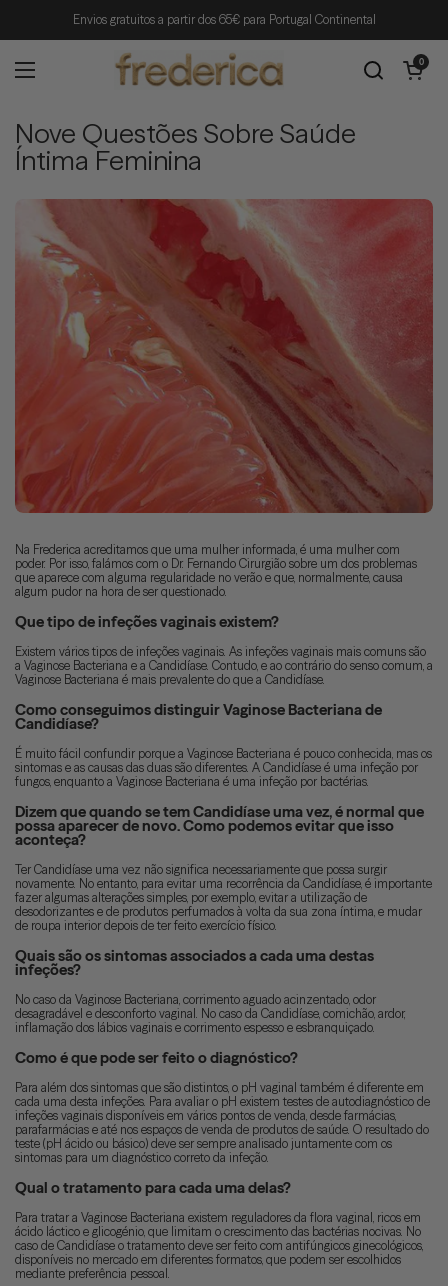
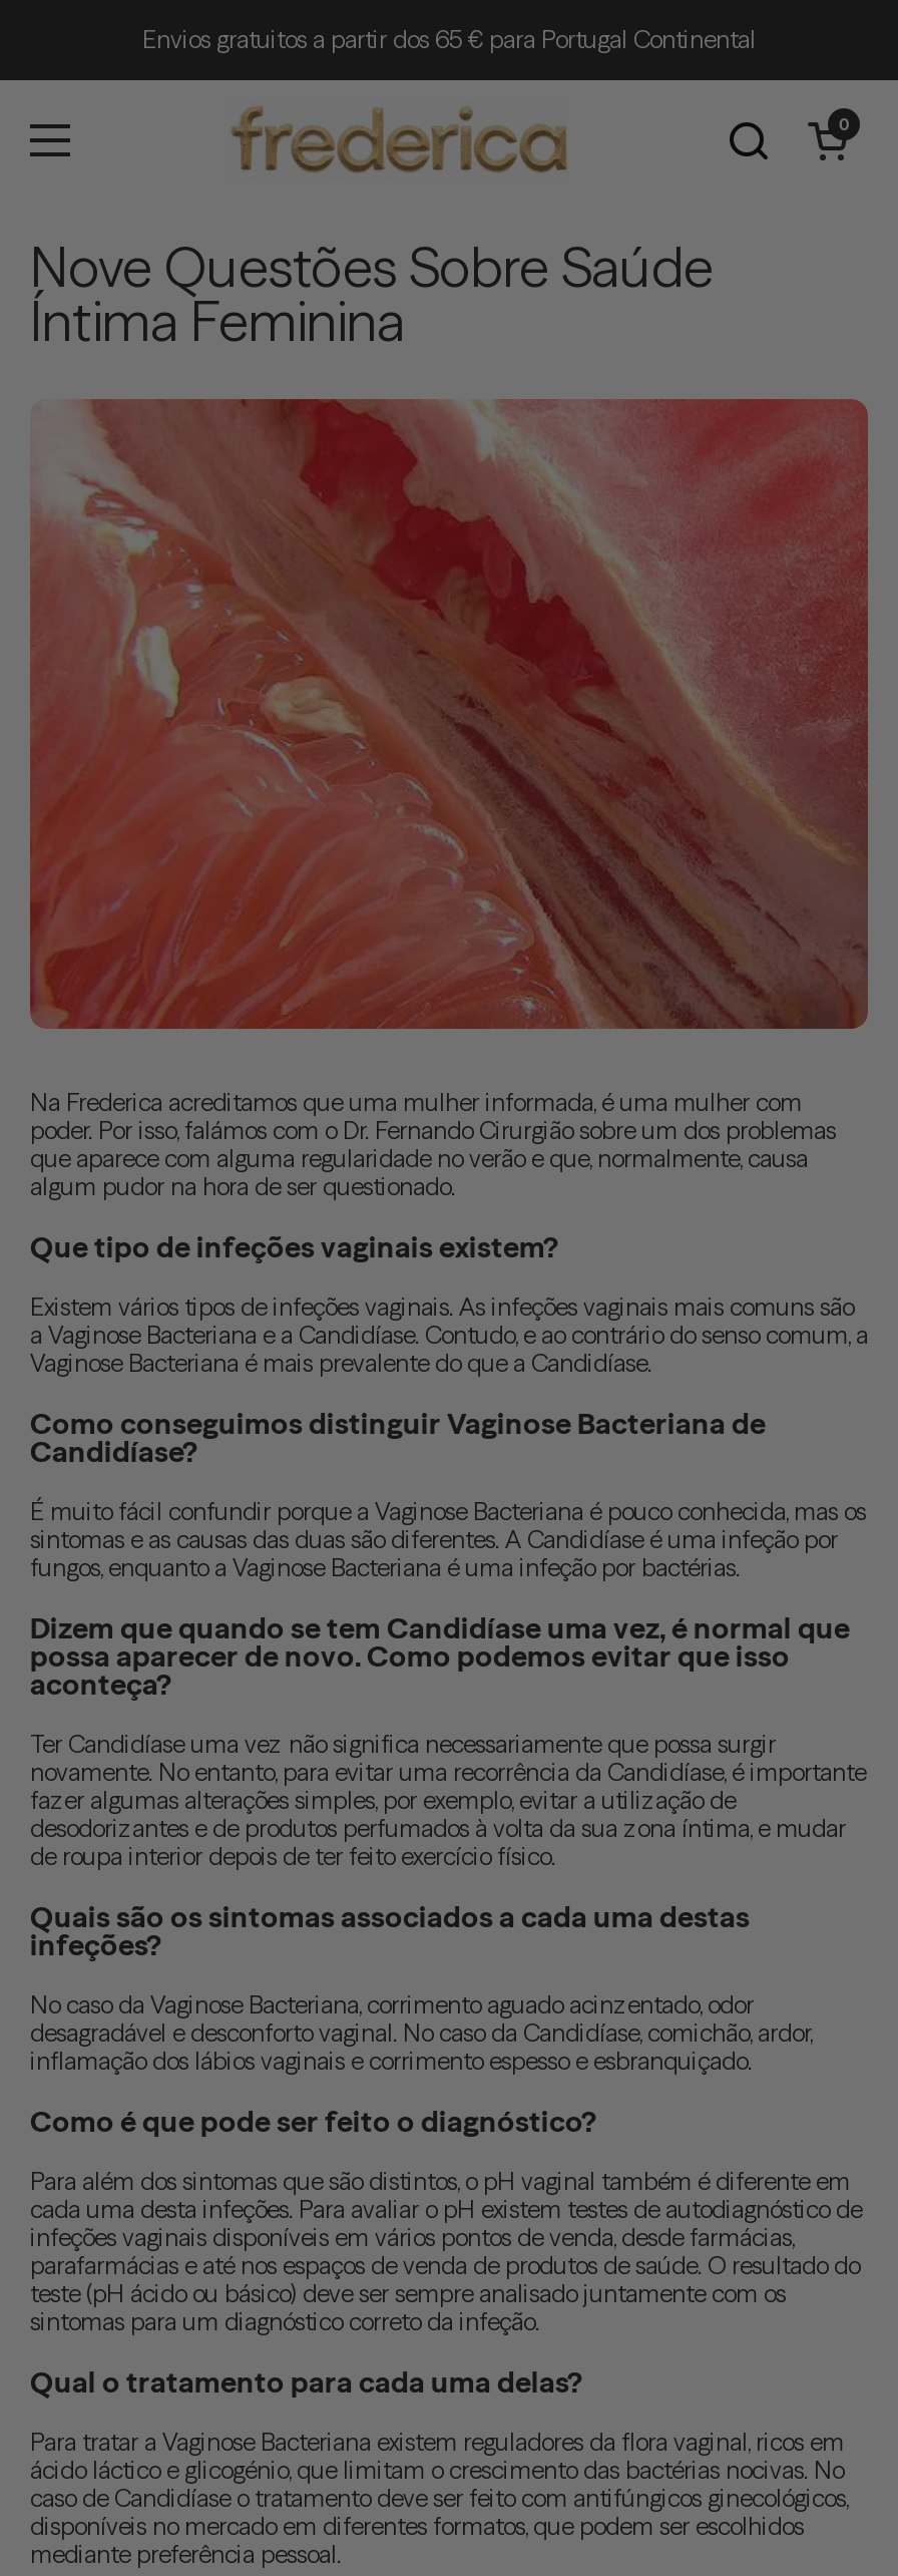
[72,12,375,27] Envios gratuitos a partir dos 65€ para Portugal Continental -> [142,24,756,54] Envios gratuitos a partir dos 65 € para Portugal Continental

